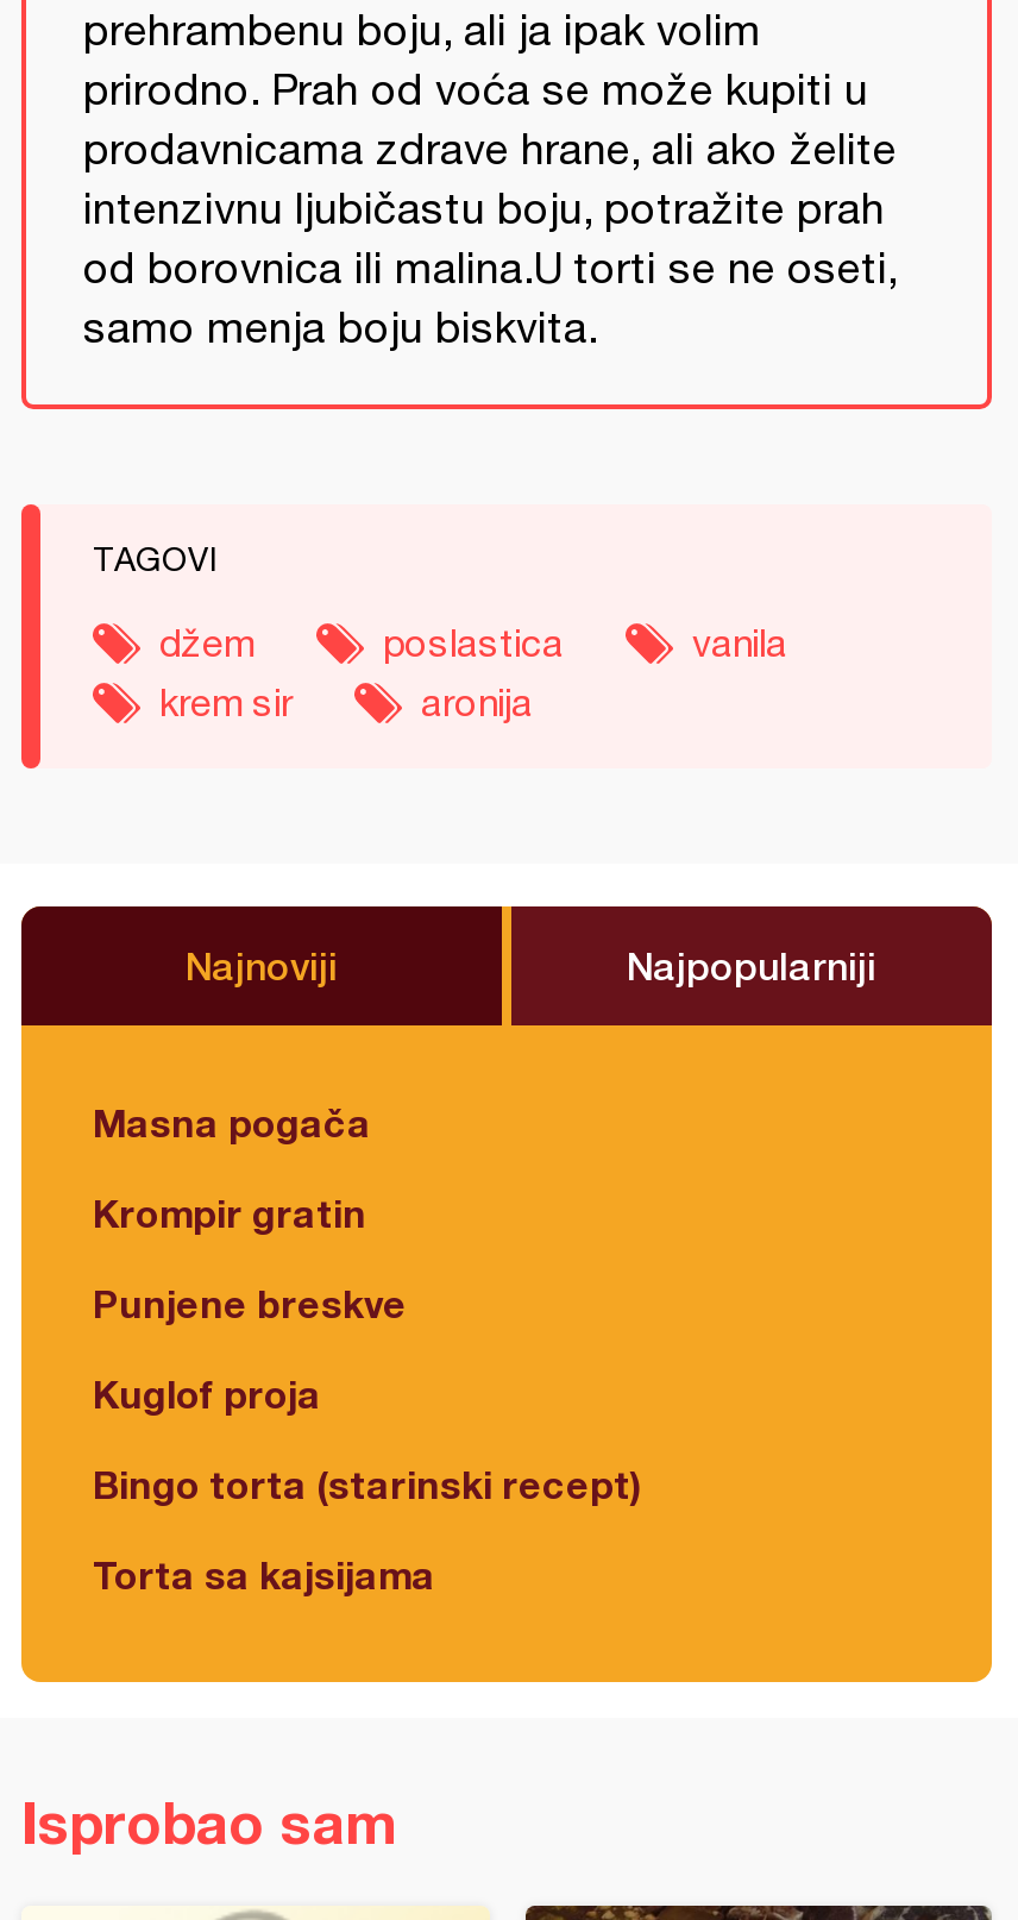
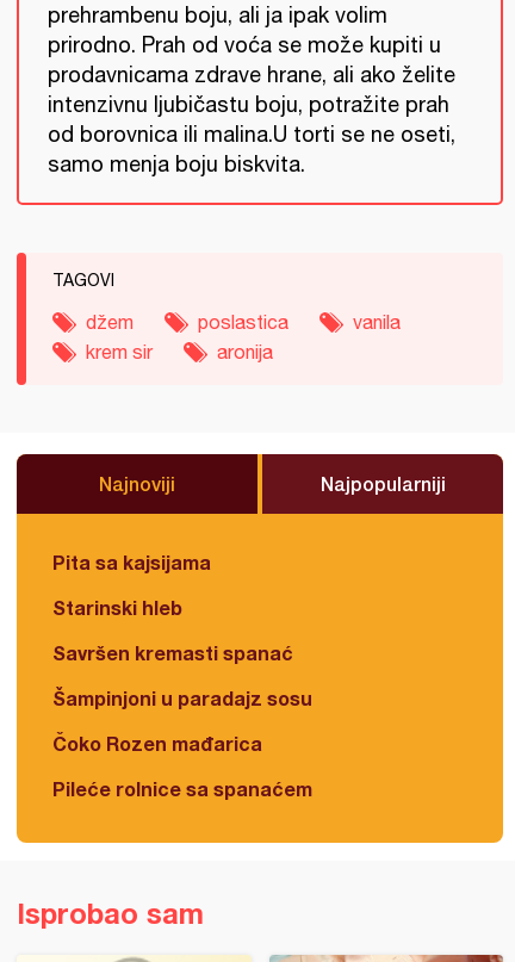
[93,1098,371,1144] Masna pogača -> [52,550,211,573] Pita sa kajsijama
[93,1189,366,1234] Krompir gratin -> [52,596,182,618] Starinski hleb
[93,1279,407,1324] Punjene breskve -> [52,641,293,664] Savršen kremasti spanać
[93,1370,321,1415] Kuglof proja -> [52,686,312,709] Šampinjoni u paradajz sosu
[93,1460,642,1505] Bingo torta (starinski recept) -> [52,732,262,754] Čoko Rozen mađarica
[93,1551,435,1596] Torta sa kajsijama -> [52,777,312,800] Pileće rolnice sa spanaćem

